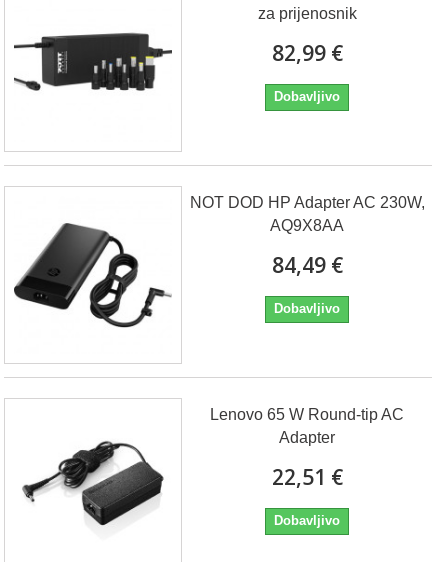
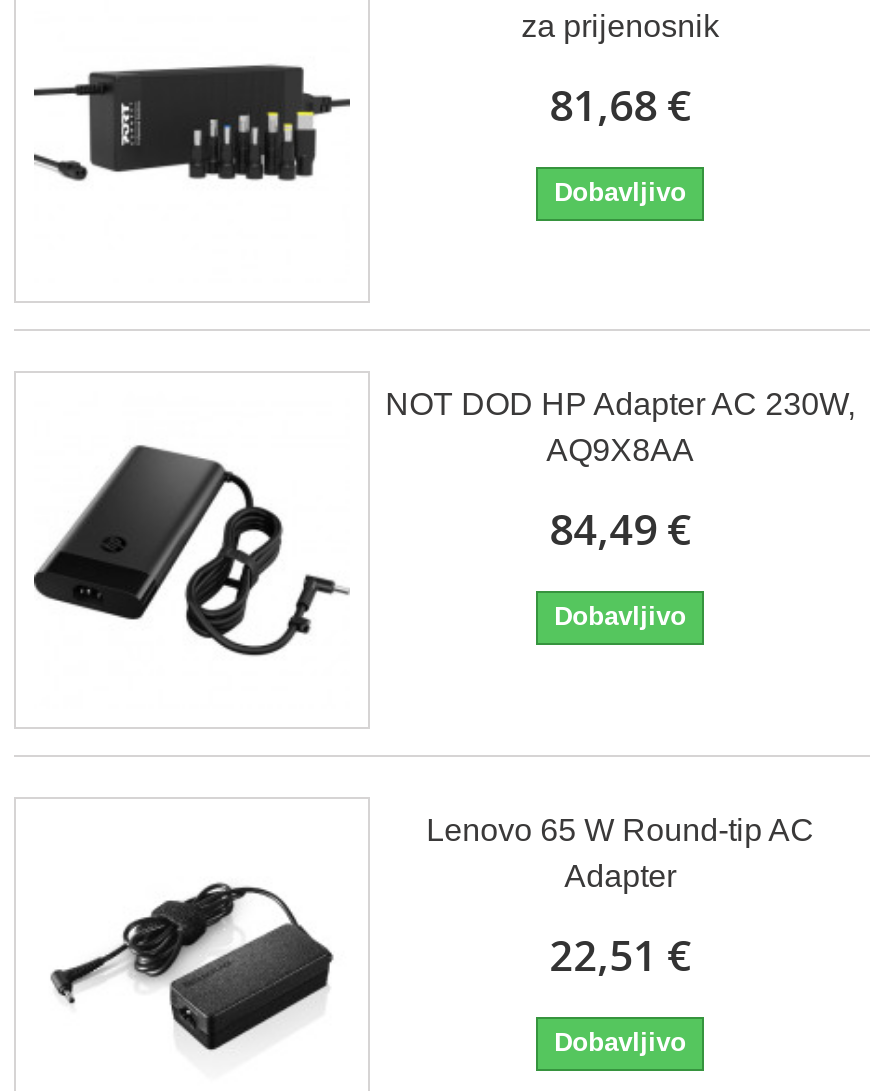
[272,39,343,67] 82,99 € -> [549,77,691,133] 81,68 €

